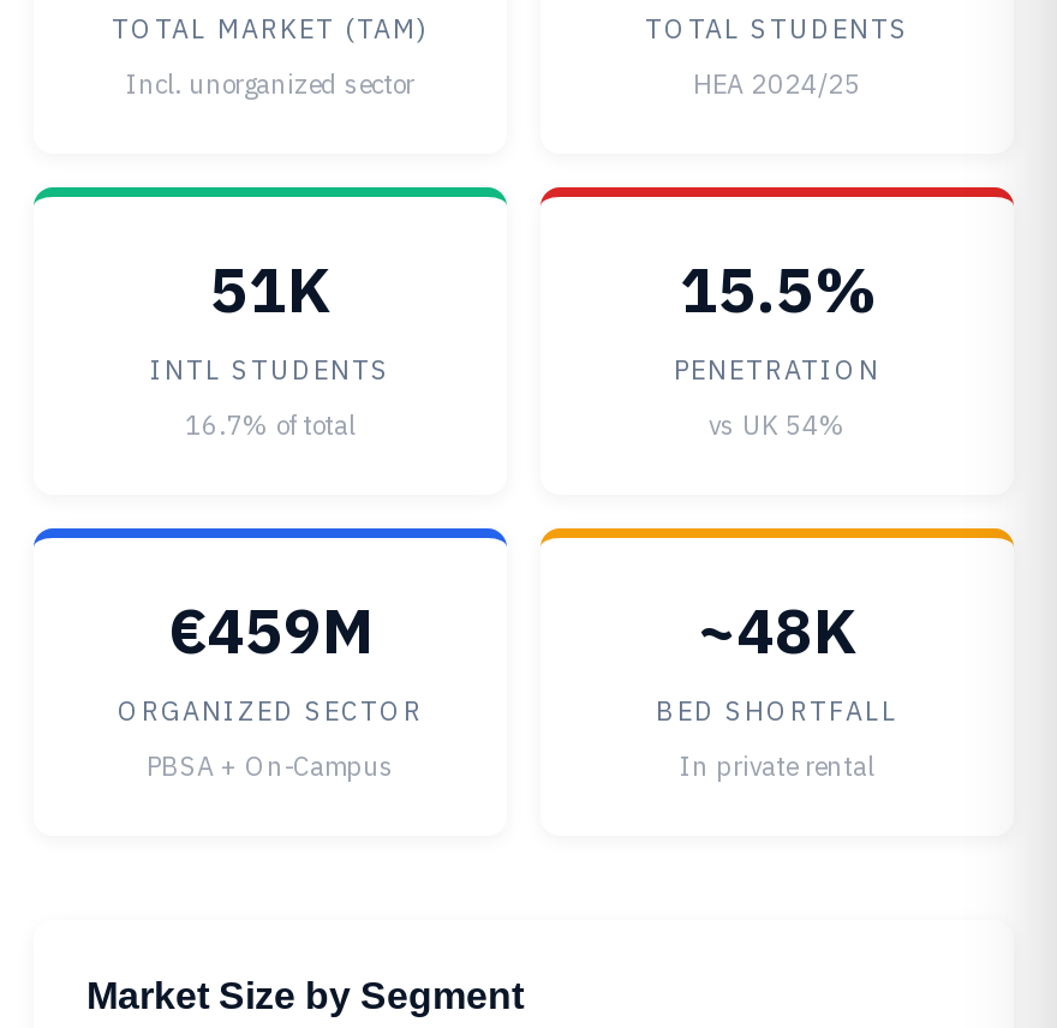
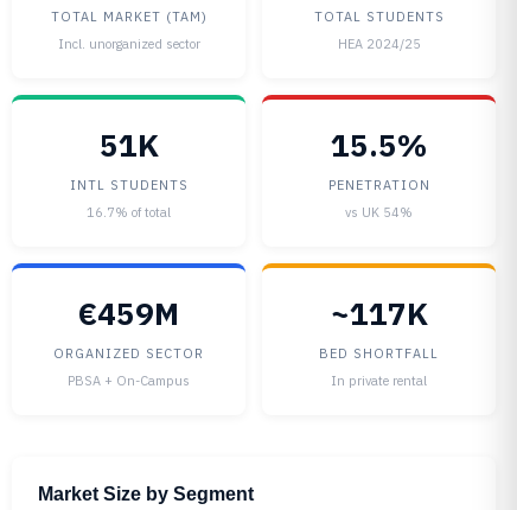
[698,588,856,670] ~48K -> [330,293,427,333] ~117K

